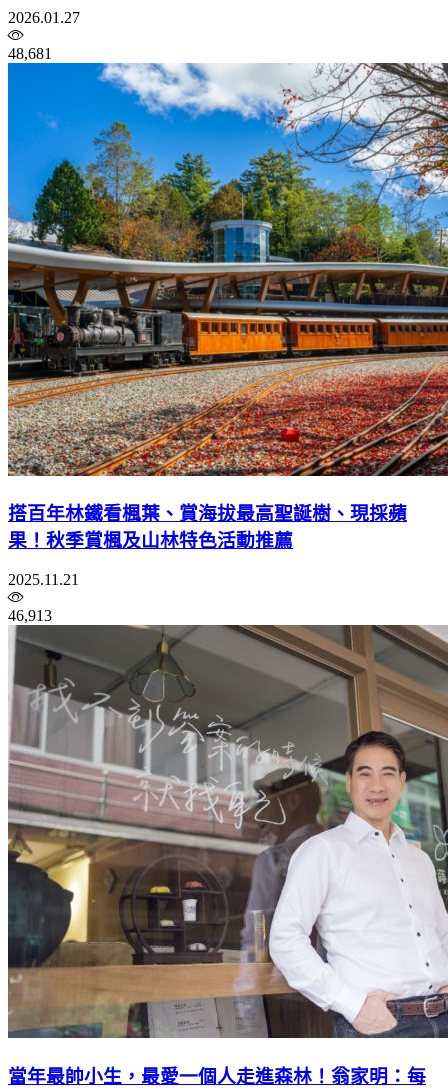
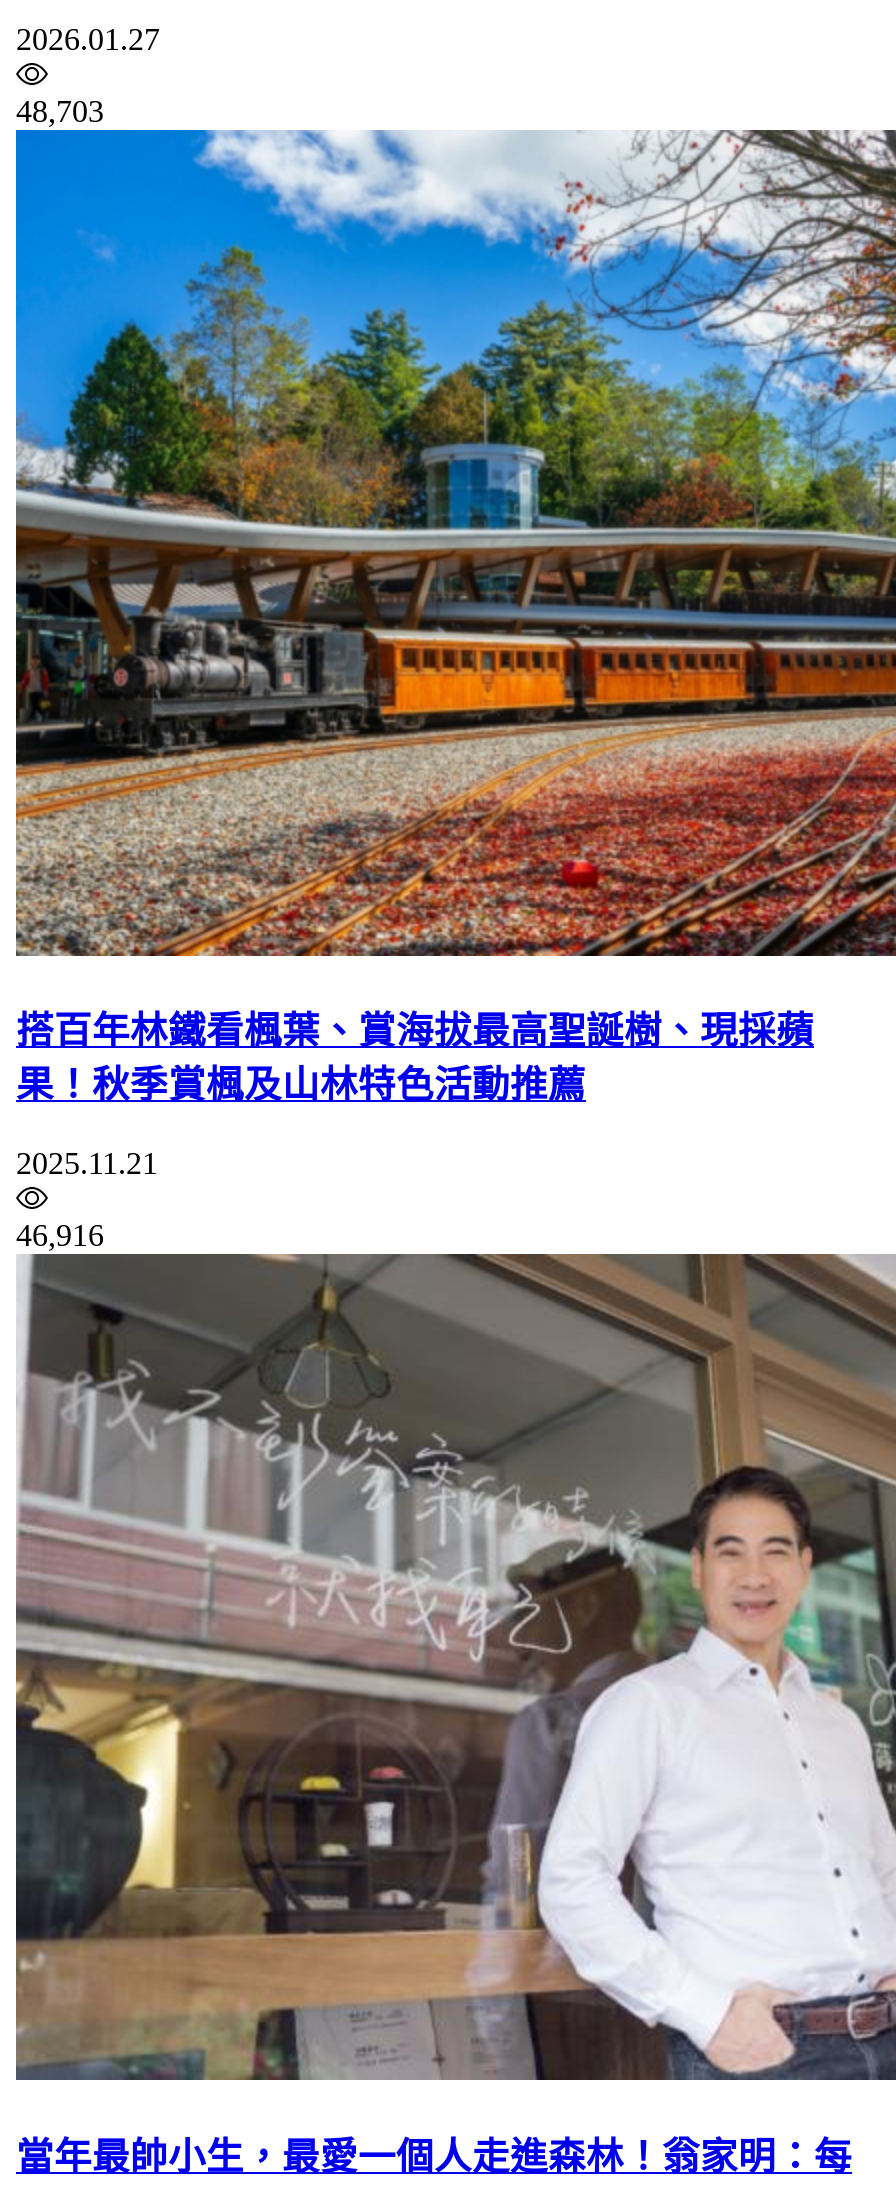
[8,45,52,62] 48,681 -> [16,93,104,127] 48,703
[8,607,52,624] 46,913 -> [16,1218,104,1252] 46,916

